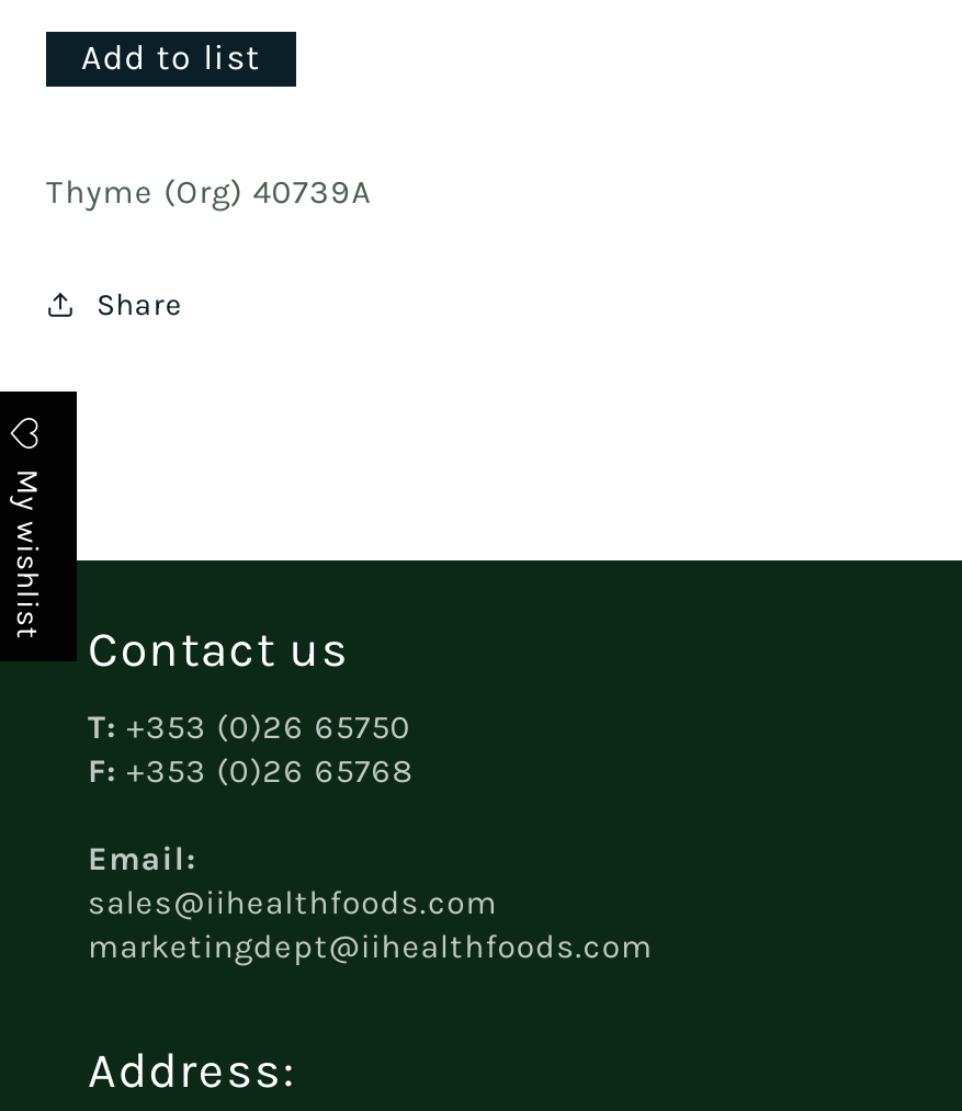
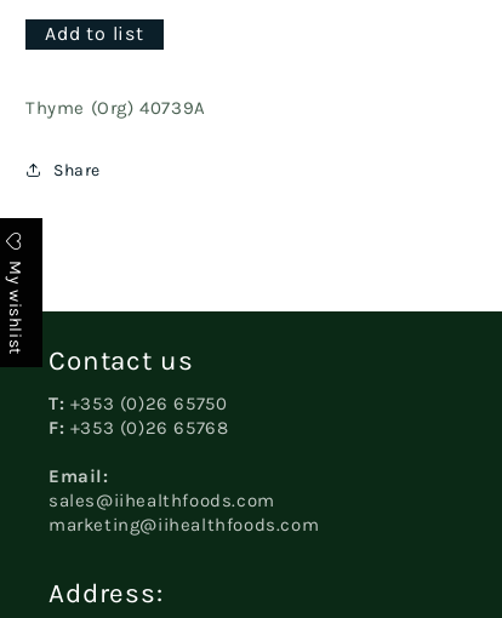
[88,927,653,966] marketingdept@iihealthfoods.com -> [49,514,319,536] marketing@iihealthfoods.com

